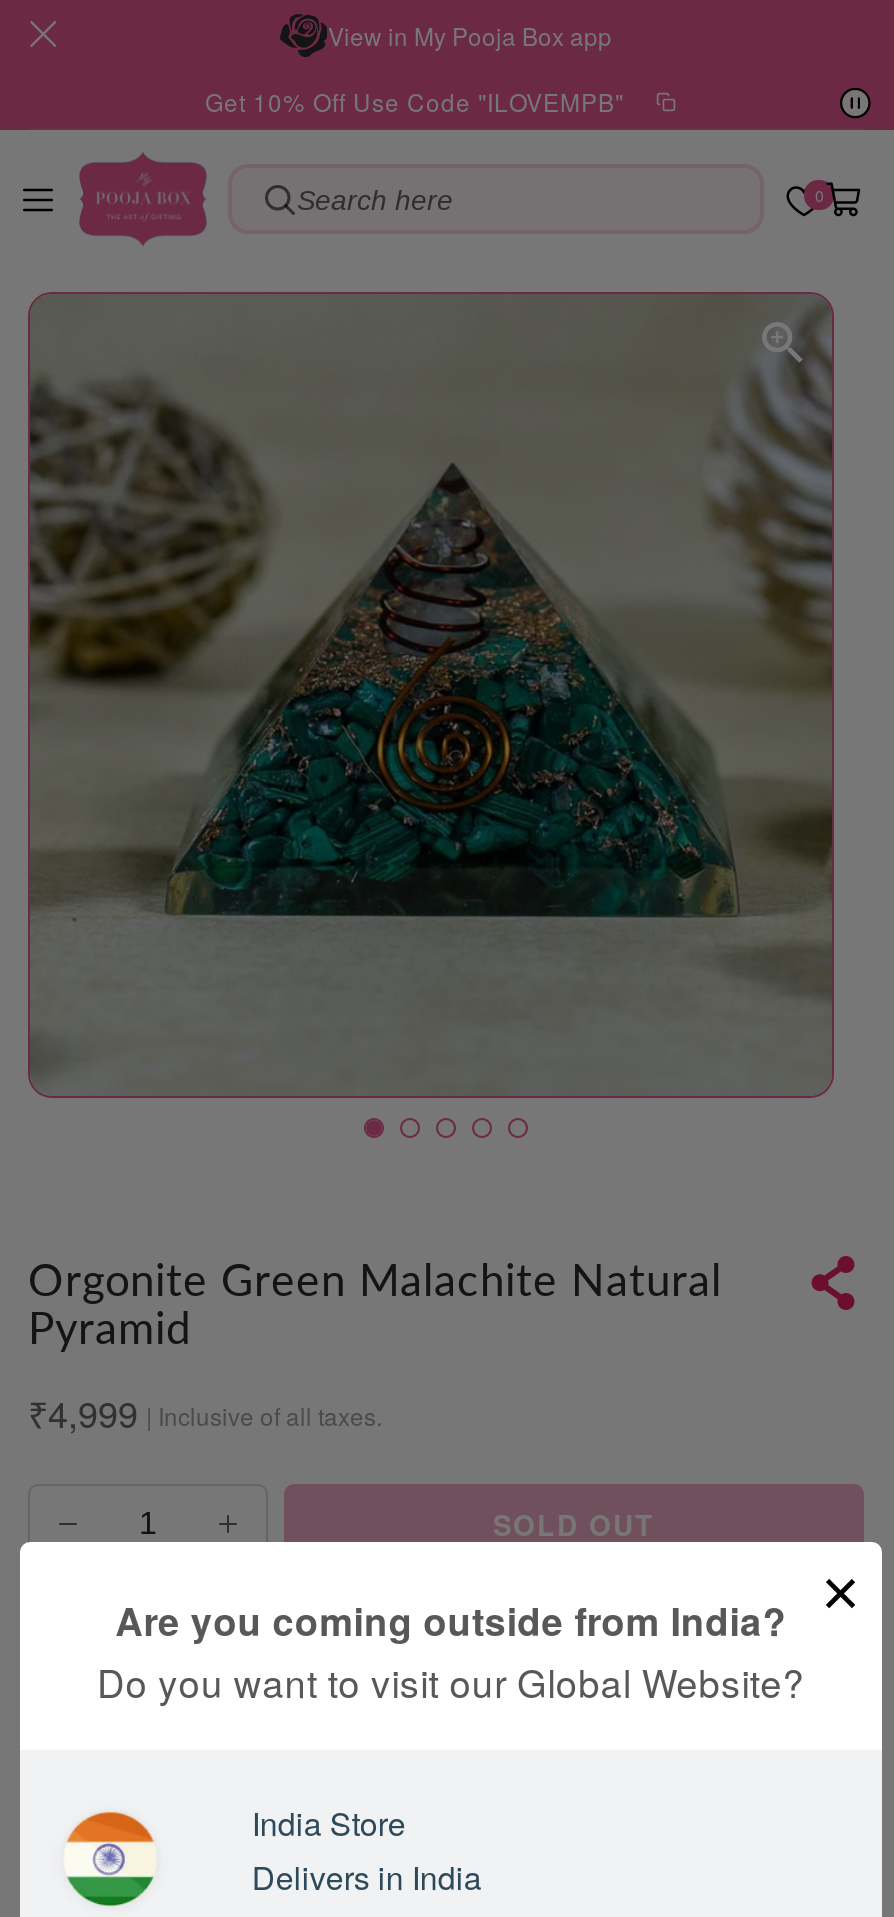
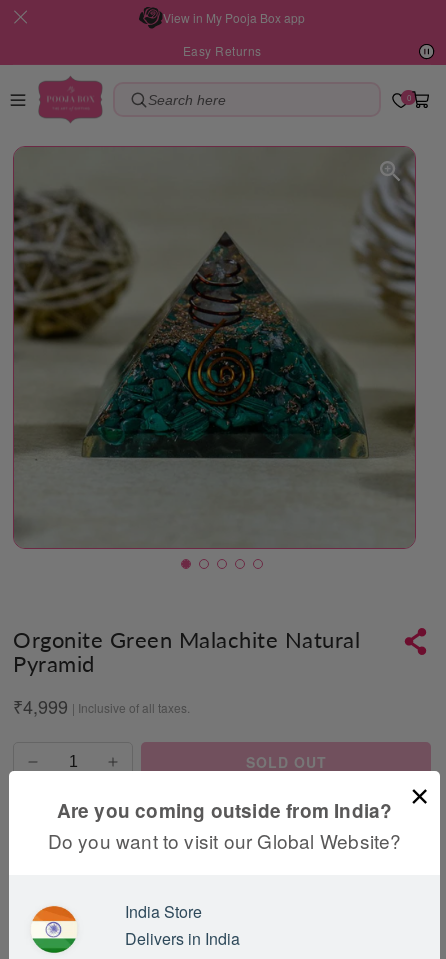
[205,85,631,119] Get 10% Off Use Code "ILOVEMPB" -> [182,42,261,59] Easy Returns

